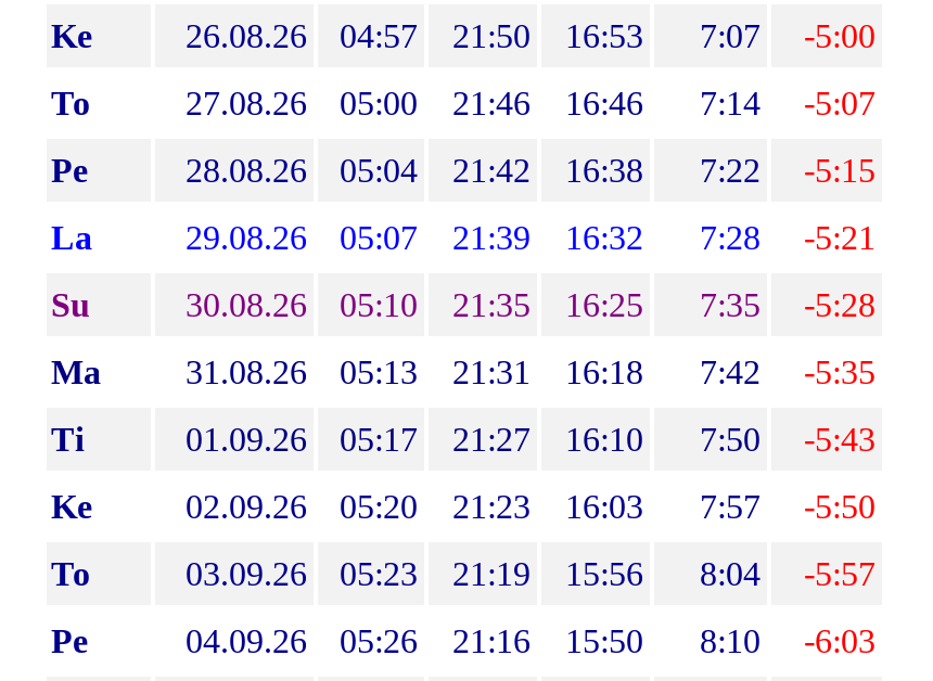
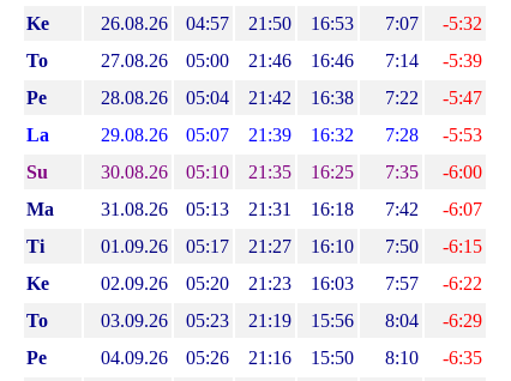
[186,17,876,54] 26.08.26 04:57 21:50 16:53 7:07 -5:00 -> [101,13,482,34] 26.08.26 04:57 21:50 16:53 7:07 -5:32
[186,85,876,121] 27.08.26 05:00 21:46 16:46 7:14 -5:07 -> [101,50,482,71] 27.08.26 05:00 21:46 16:46 7:14 -5:39
[186,152,876,189] 28.08.26 05:04 21:42 16:38 7:22 -5:15 -> [101,87,482,108] 28.08.26 05:04 21:42 16:38 7:22 -5:47
[186,219,876,256] 29.08.26 05:07 21:39 16:32 7:28 -5:21 -> [101,125,482,145] 29.08.26 05:07 21:39 16:32 7:28 -5:53
[186,286,876,323] 30.08.26 05:10 21:35 16:25 7:35 -5:28 -> [101,162,482,182] 30.08.26 05:10 21:35 16:25 7:35 -6:00
[186,354,876,390] 31.08.26 05:13 21:31 16:18 7:42 -5:35 -> [101,199,482,219] 31.08.26 05:13 21:31 16:18 7:42 -6:07
[186,421,876,458] 01.09.26 05:17 21:27 16:10 7:50 -5:43 -> [101,236,482,256] 01.09.26 05:17 21:27 16:10 7:50 -6:15
[186,488,876,525] 02.09.26 05:20 21:23 16:03 7:57 -5:50 -> [101,273,482,294] 02.09.26 05:20 21:23 16:03 7:57 -6:22
[186,555,876,592] 03.09.26 05:23 21:19 15:56 8:04 -5:57 -> [101,310,482,331] 03.09.26 05:23 21:19 15:56 8:04 -6:29
[186,622,876,659] 04.09.26 05:26 21:16 15:50 8:10 -6:03 -> [101,347,482,368] 04.09.26 05:26 21:16 15:50 8:10 -6:35

